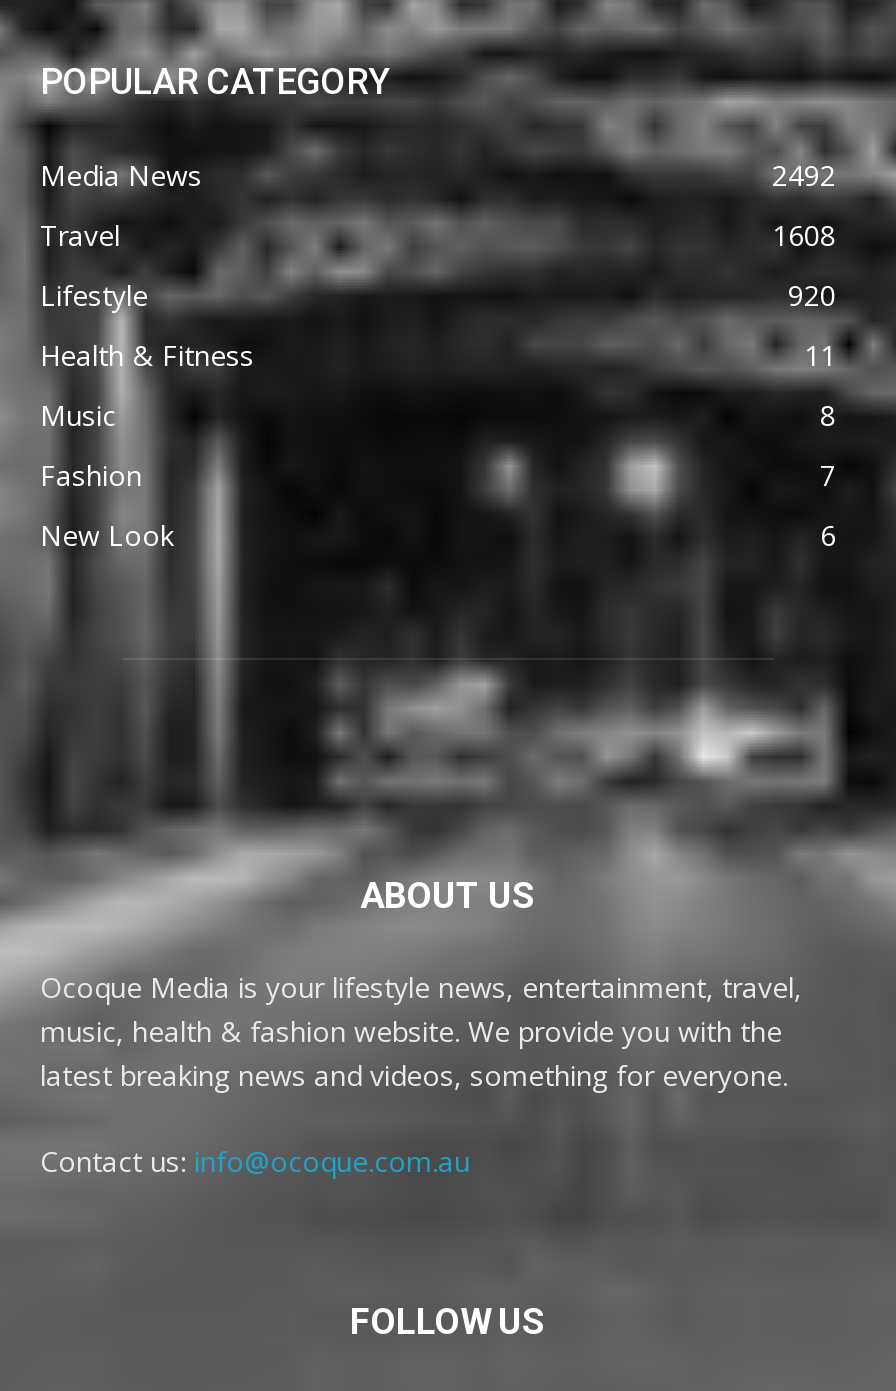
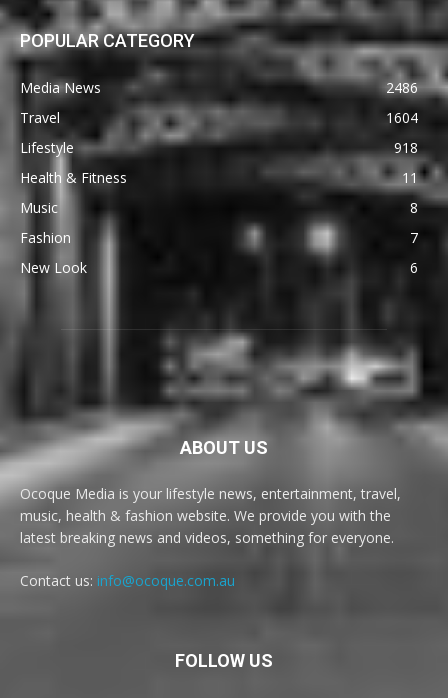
[772,157,836,195] 2492 -> [386,78,418,97] 2486
[772,217,836,255] 1608 -> [386,108,418,127] 1604
[788,277,836,315] 920 -> [394,138,418,157] 918

